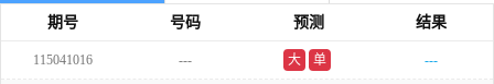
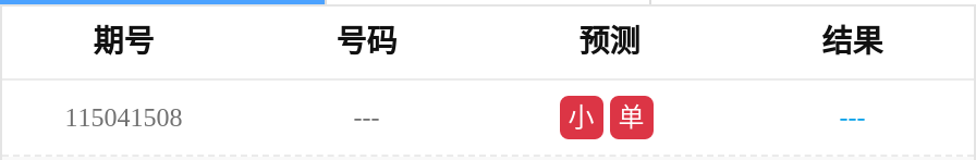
[33,52,92,68] 115041016 -> [65,102,183,133] 115041508
[288,52,301,68] 大 -> [568,102,594,133] 小

